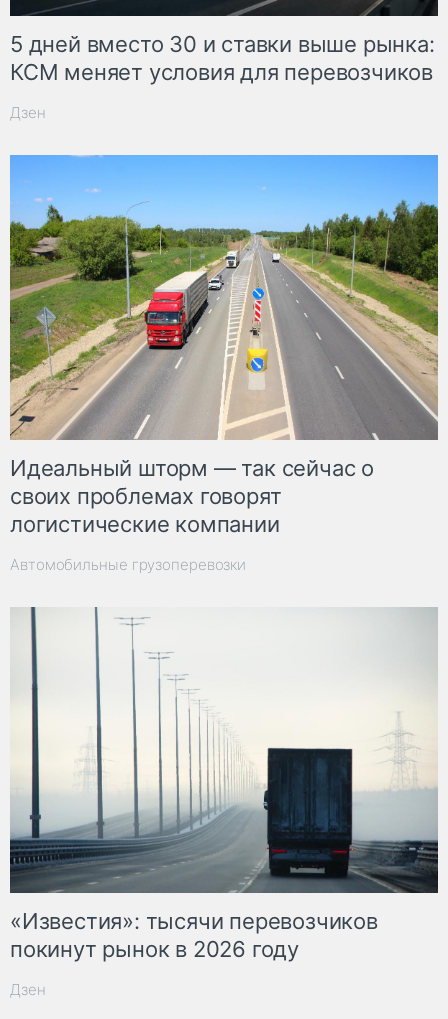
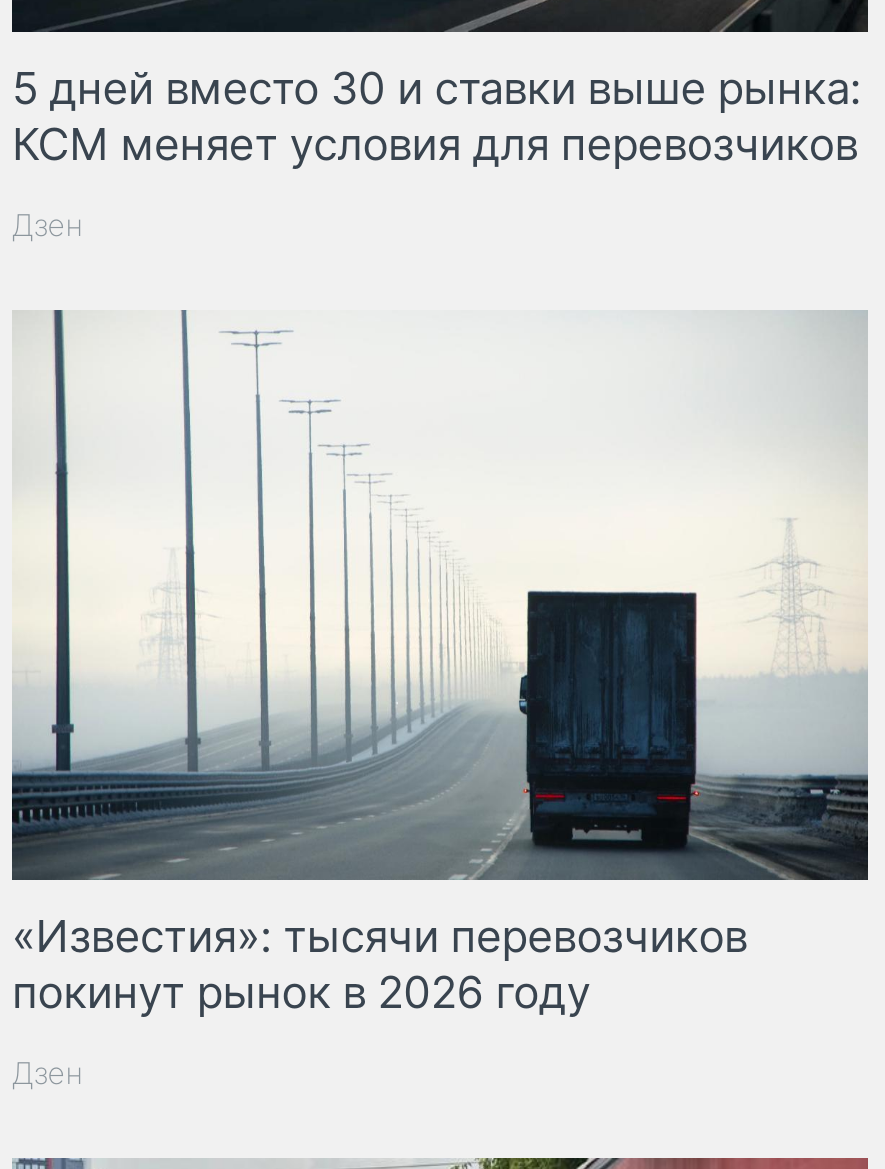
[9,154,439,574] [image] | Идеальный шторм — так сейчас о | своих проблемах говорят | логистические компании | Автомобильные грузоперевозки -> none

